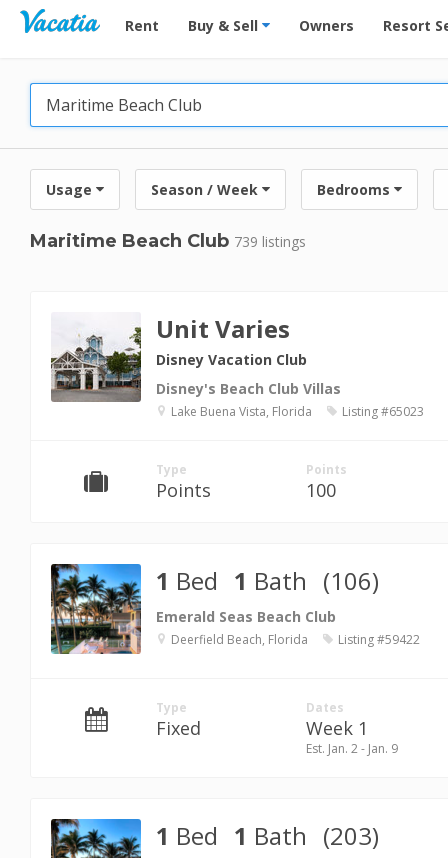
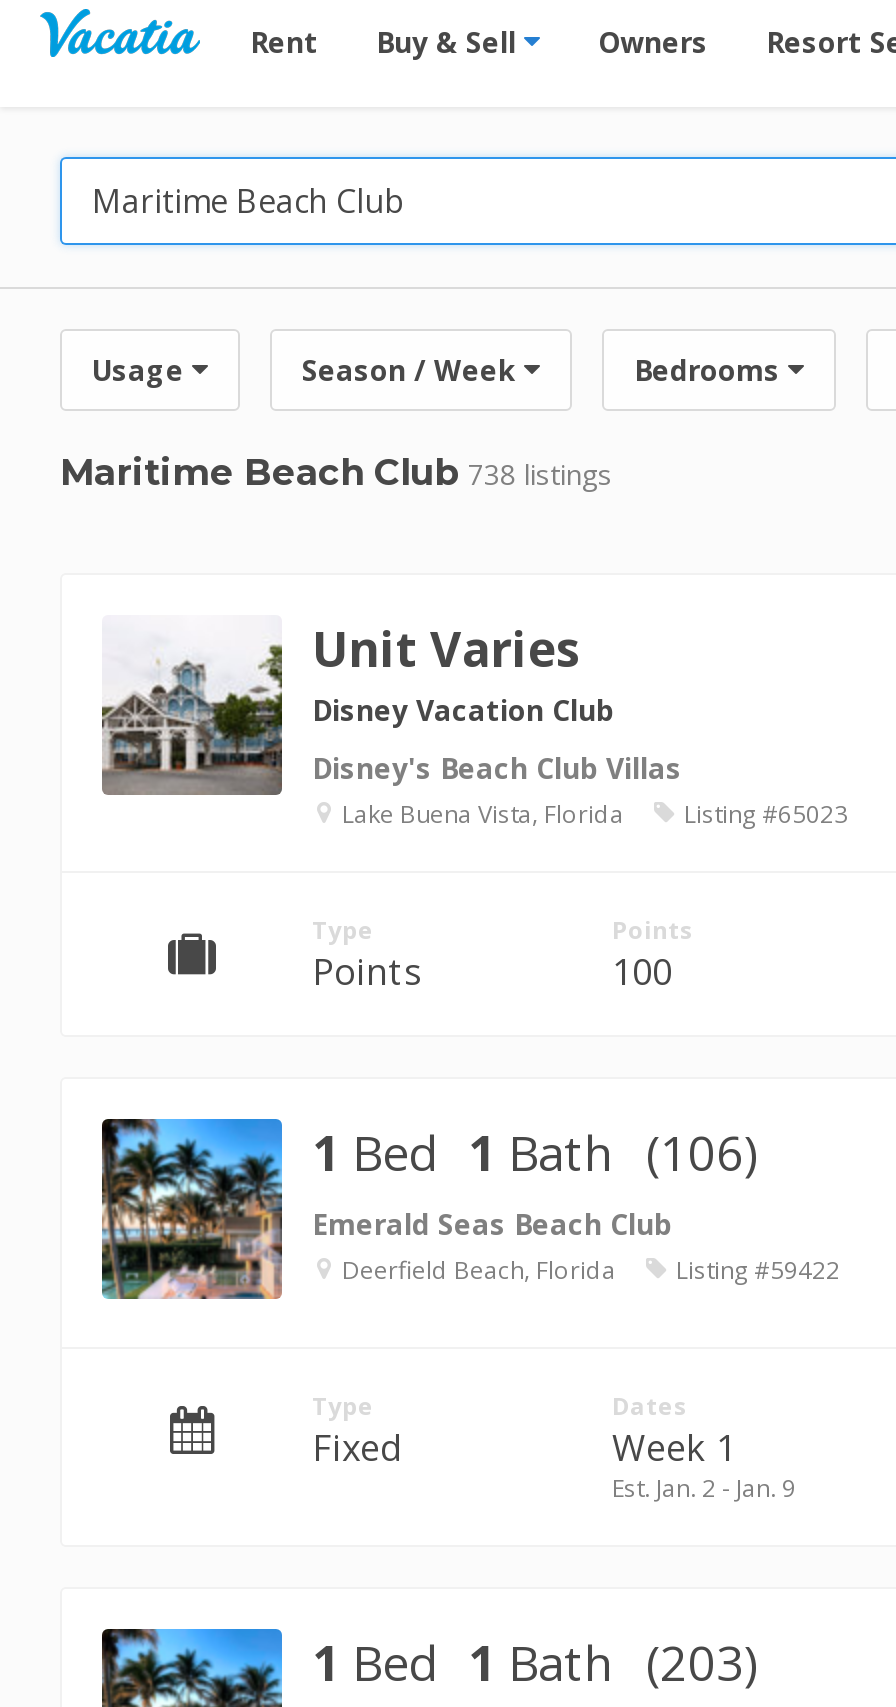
[30,230,306,252] Maritime Beach Club 739 listings -> [60,451,612,495] Maritime Beach Club 738 listings

